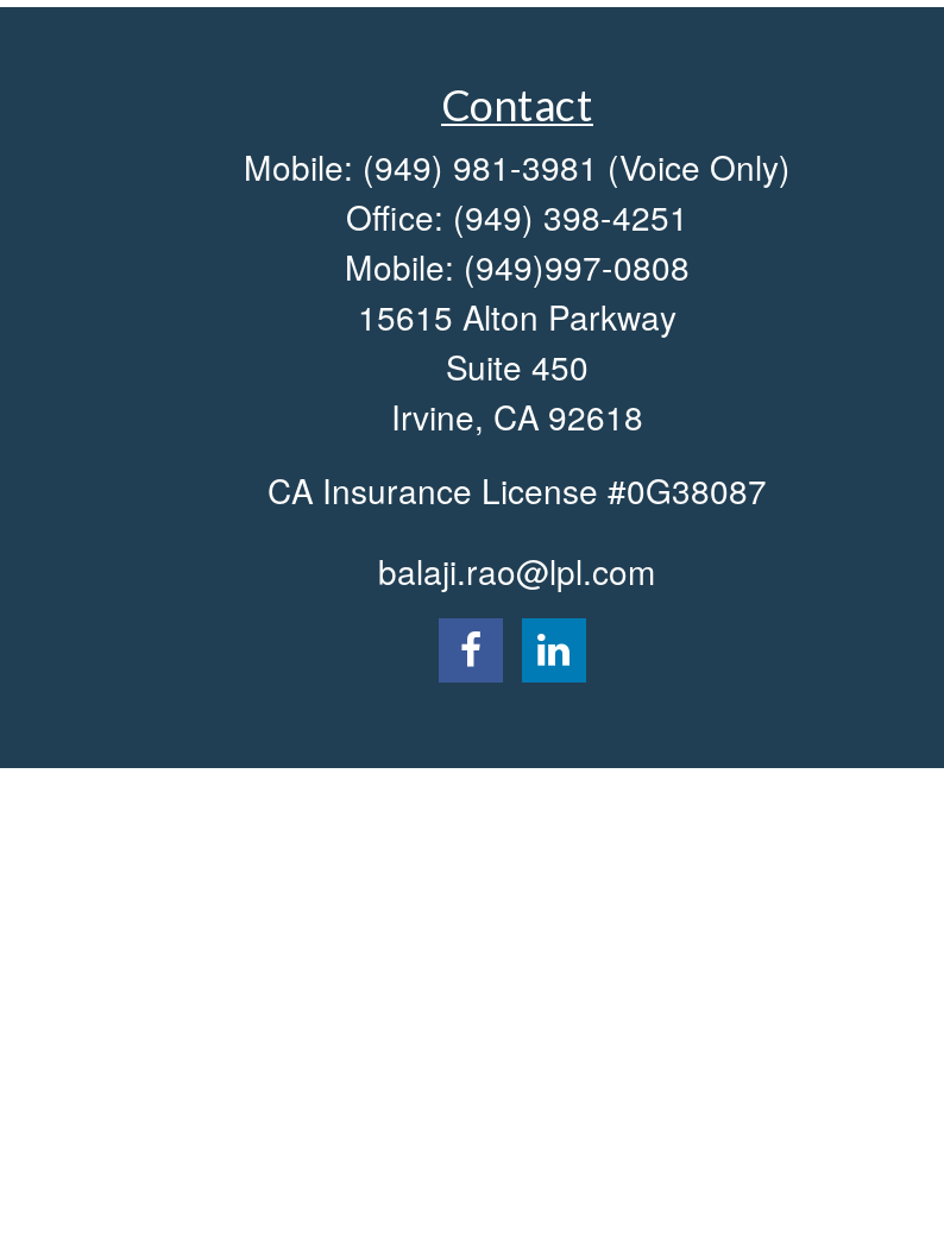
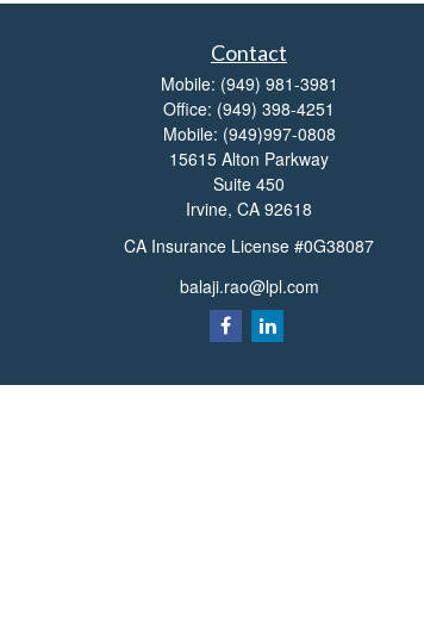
[244,143,791,190] Mobile: (949) 981-3981 (Voice Only) -> [160,72,338,95] Mobile: (949) 981-3981

